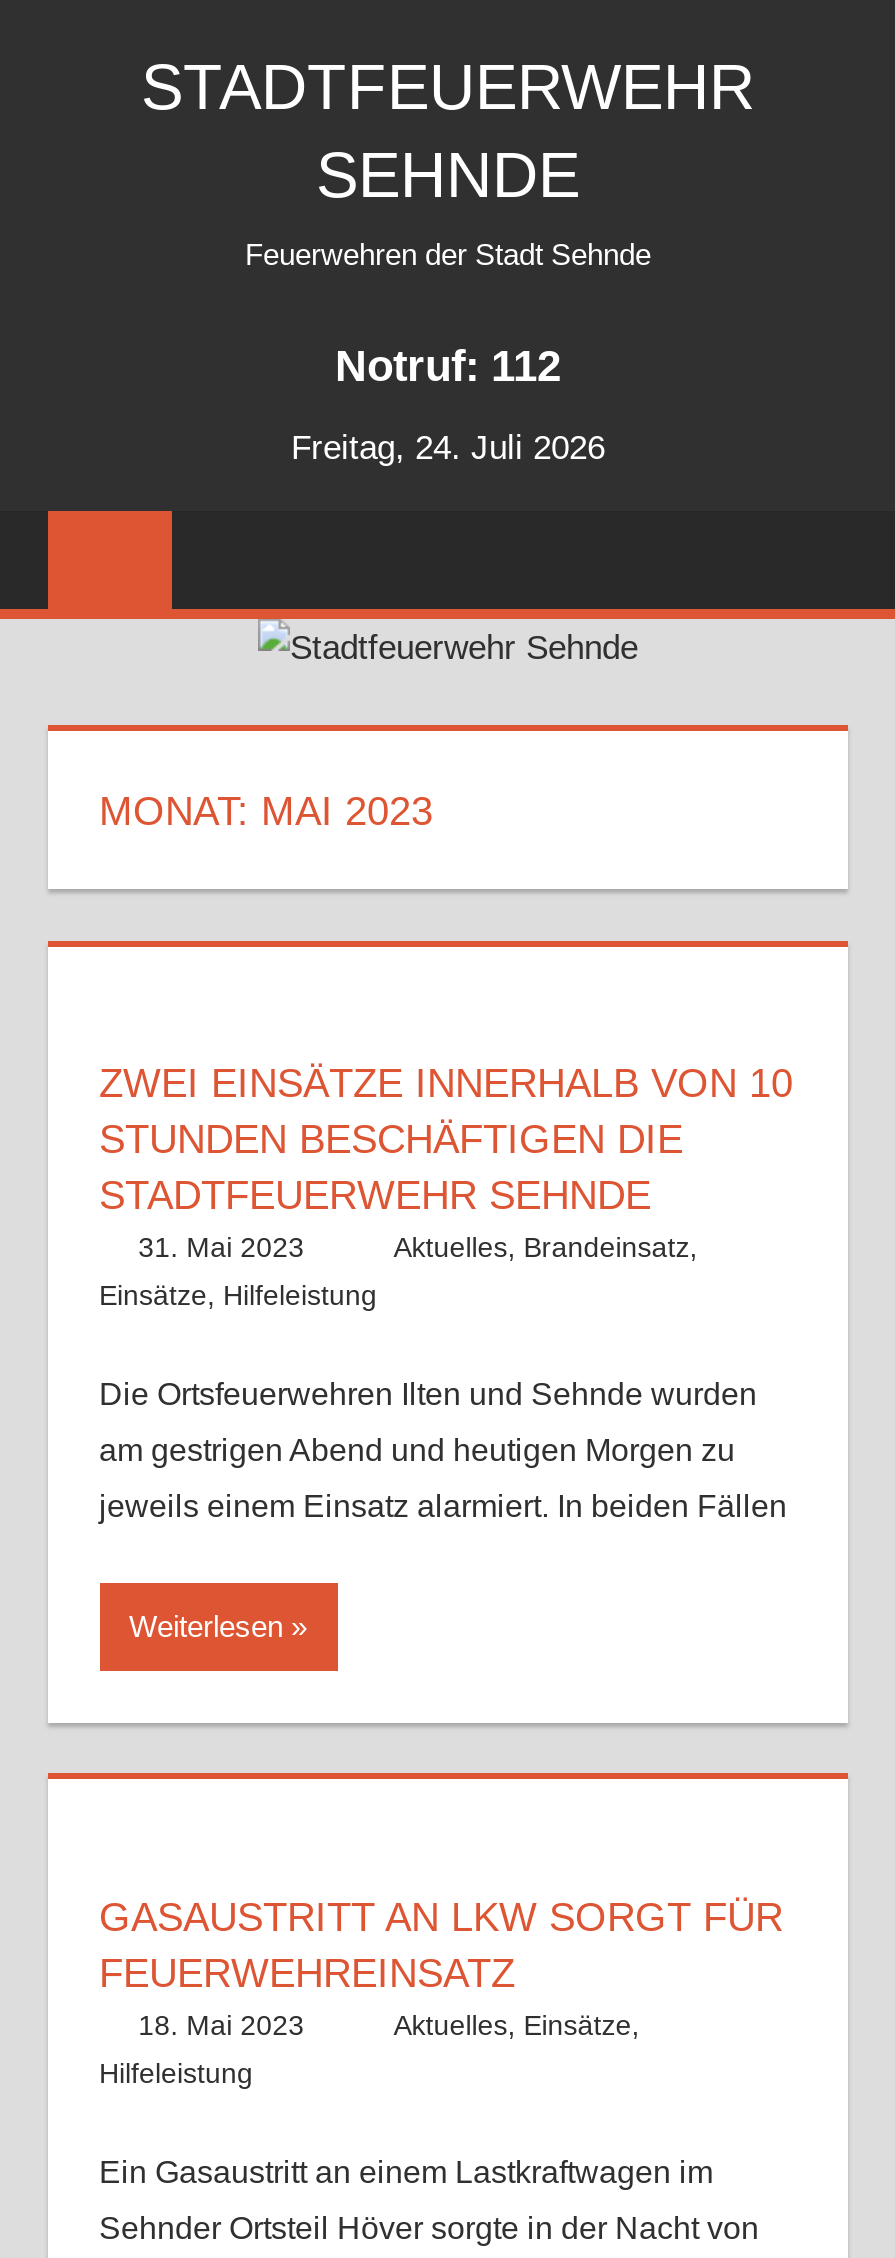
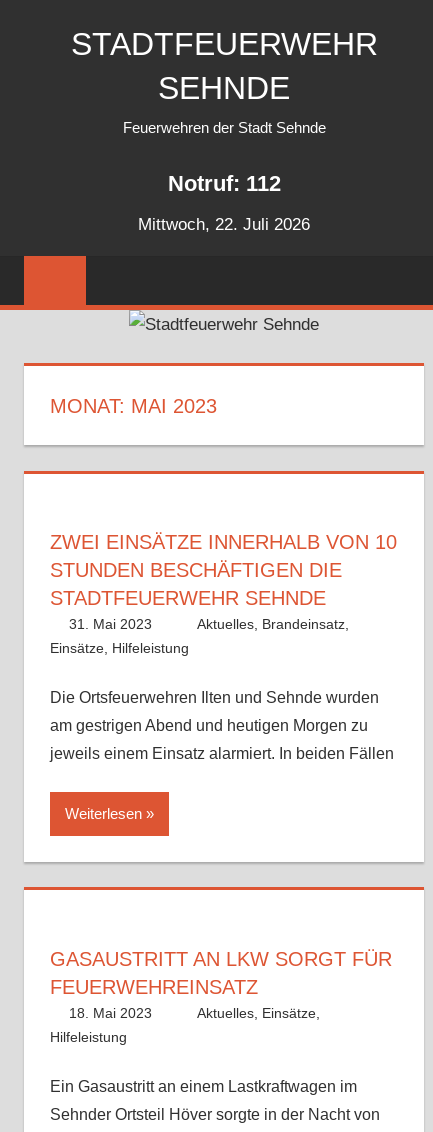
[291,429,605,467] Freitag, 24. Juli 2026 -> [138,215,310,234] Mittwoch, 22. Juli 2026

